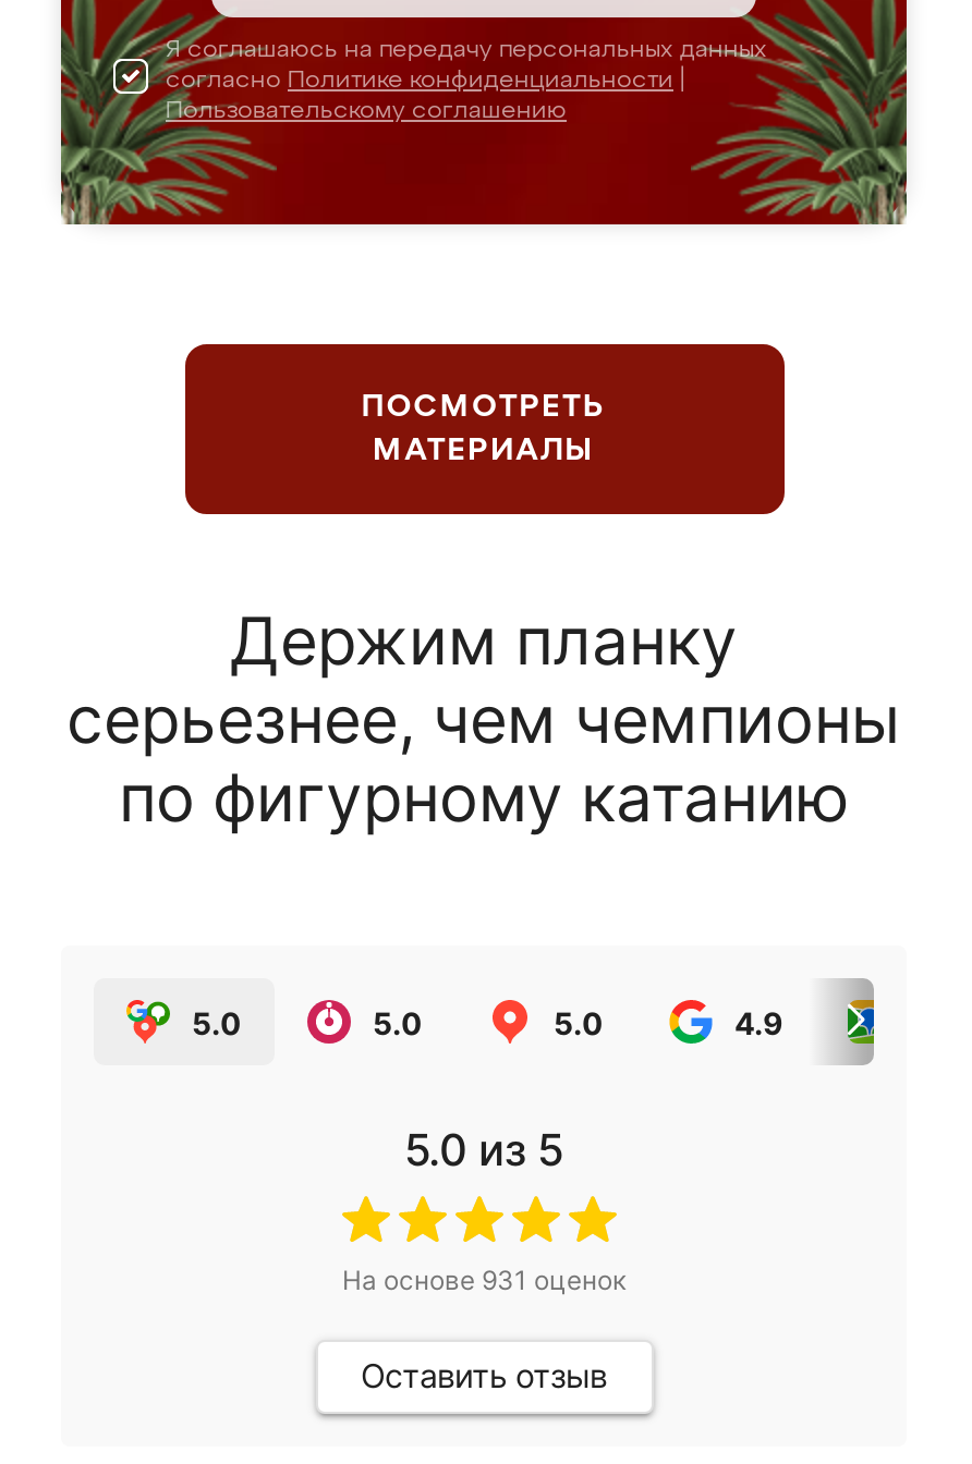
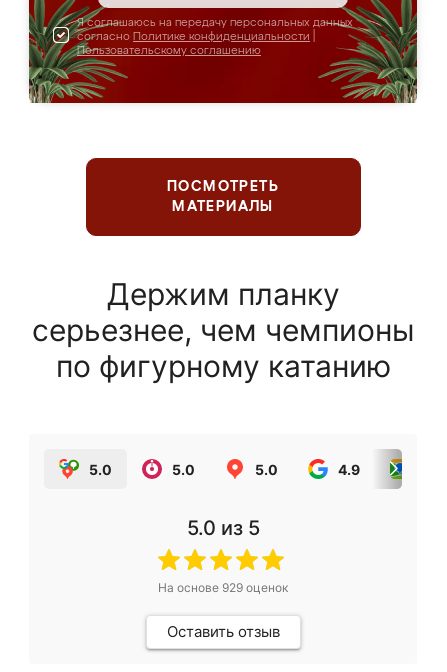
[342,1264,625,1296] На основе 931 оценок -> [158,580,288,595] На основе 929 оценок

